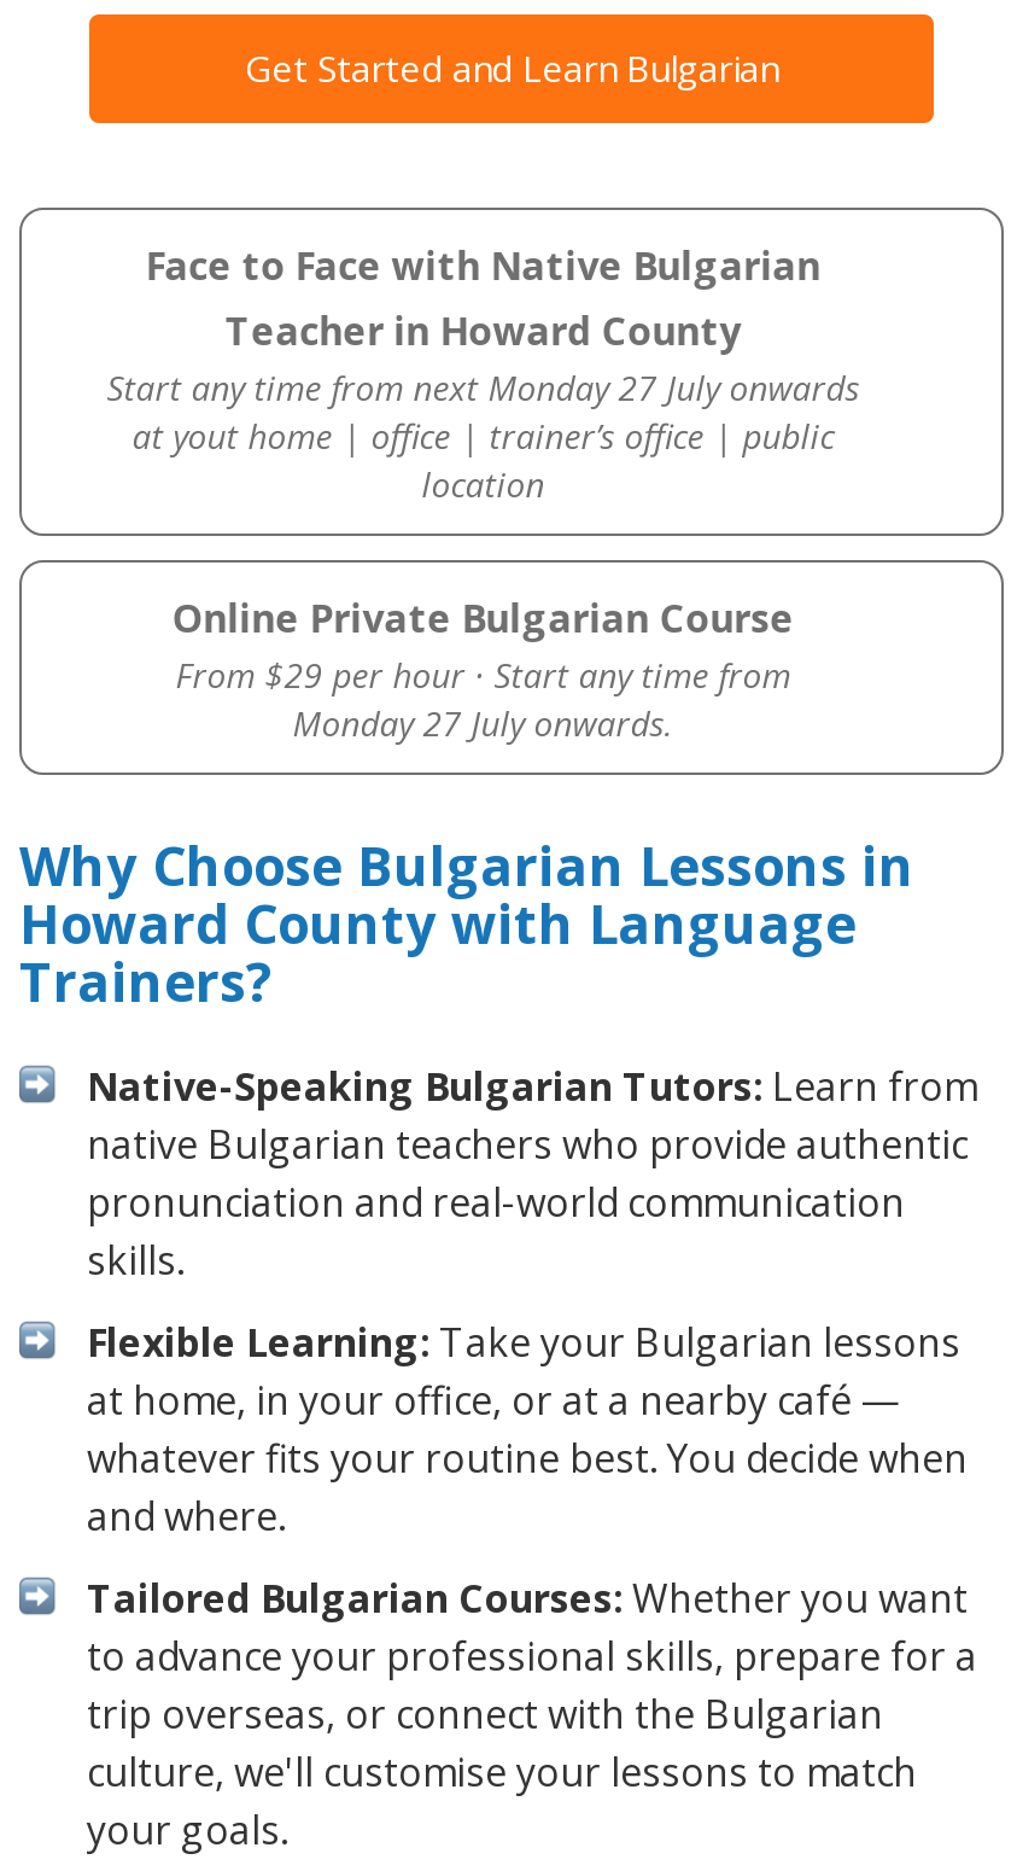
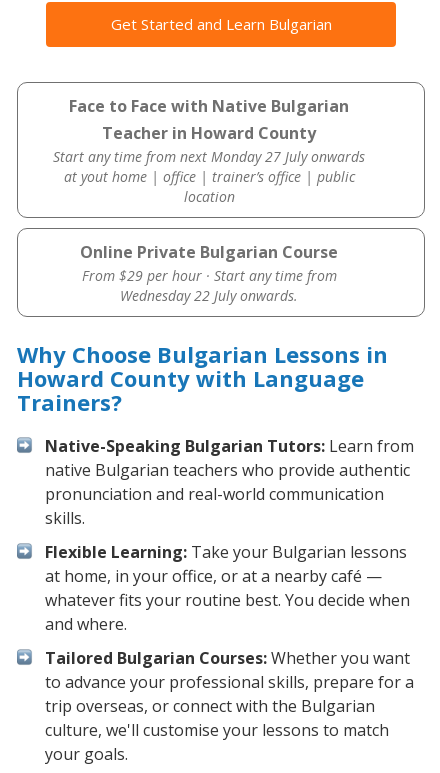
[292,700,674,746] Monday 27 July onwards. -> [120,286,298,305] Wednesday 22 July onwards.

